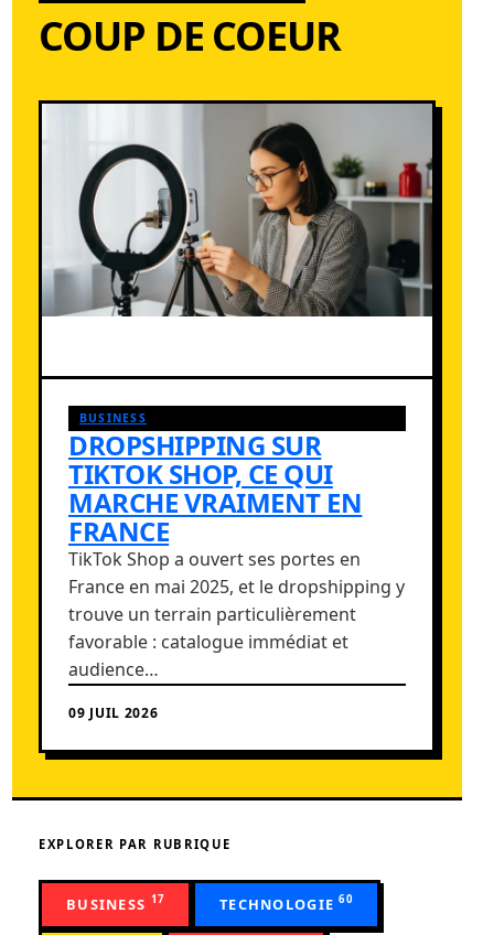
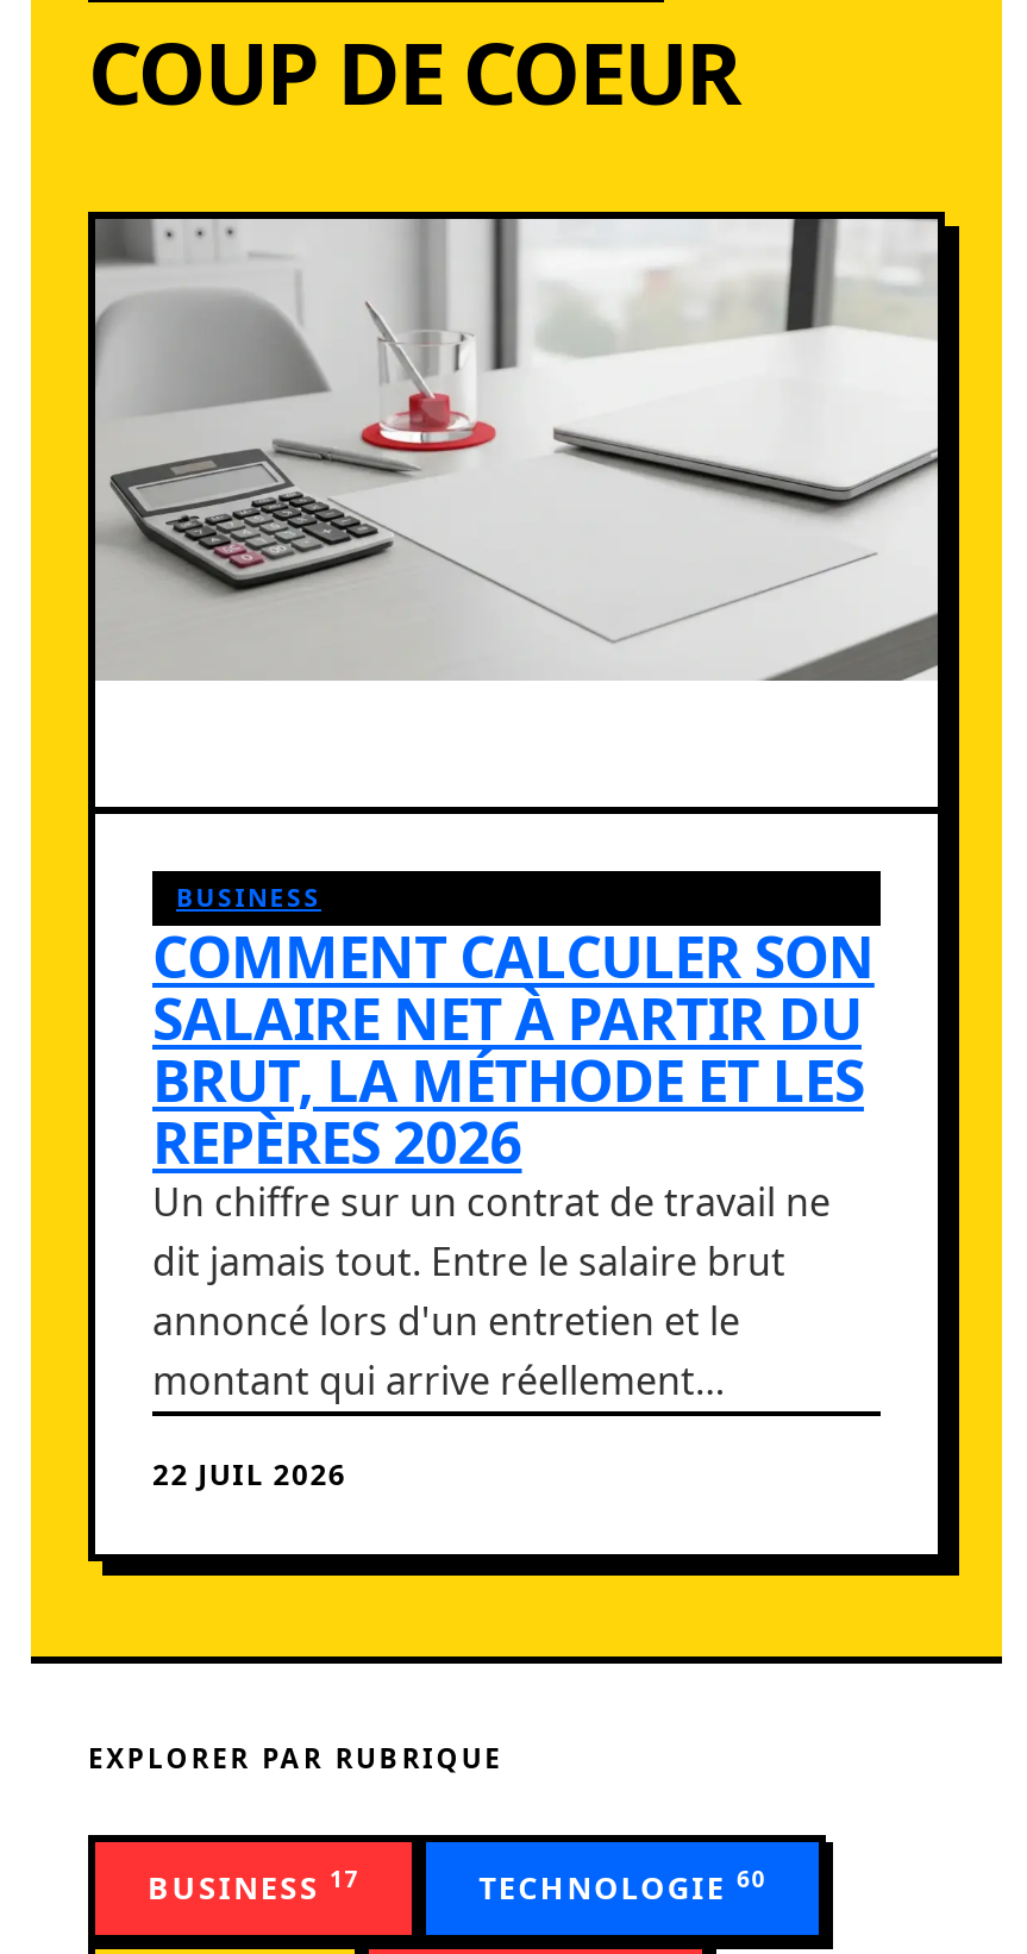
[42,104,433,318] [image] -> [95,219,940,683] [image]
[68,426,405,681] DROPSHIPPING SUR | TIKTOK SHOP, CE QUI | MARCHE VRAIMENT EN | FRANCE | TikTok Shop a ouvert ses portes en | France en mai 2025, et le dropshipping y | trouve un terrain particulièrement | favorable : catalogue immédiat et | audience… -> [152,918,874,1408] COMMENT CALCULER SON | SALAIRE NET À PARTIR DU | BRUT, LA MÉTHODE ET LES | REPÈRES 2026 | Un chiffre sur un contrat de travail ne | dit jamais tout. Entre le salaire brut | annoncé lors d'un entretien et le | montant qui arrive réellement…
[68,703,158,722] 09 JUIL 2026 -> [152,1456,347,1496] 22 JUIL 2026

